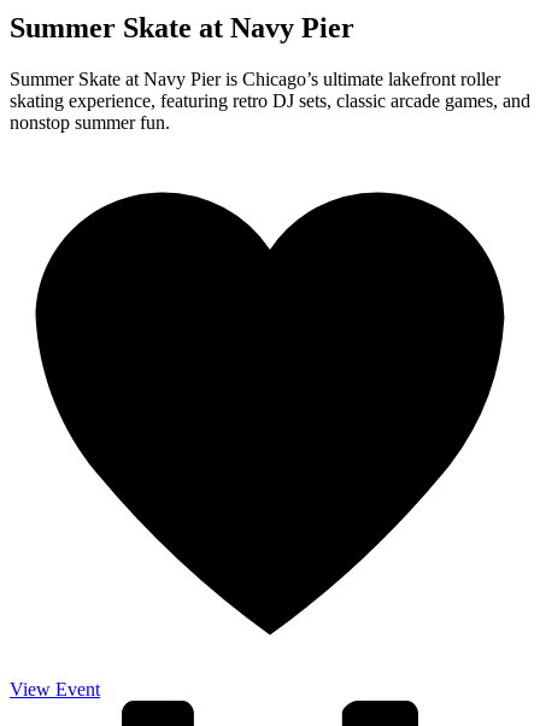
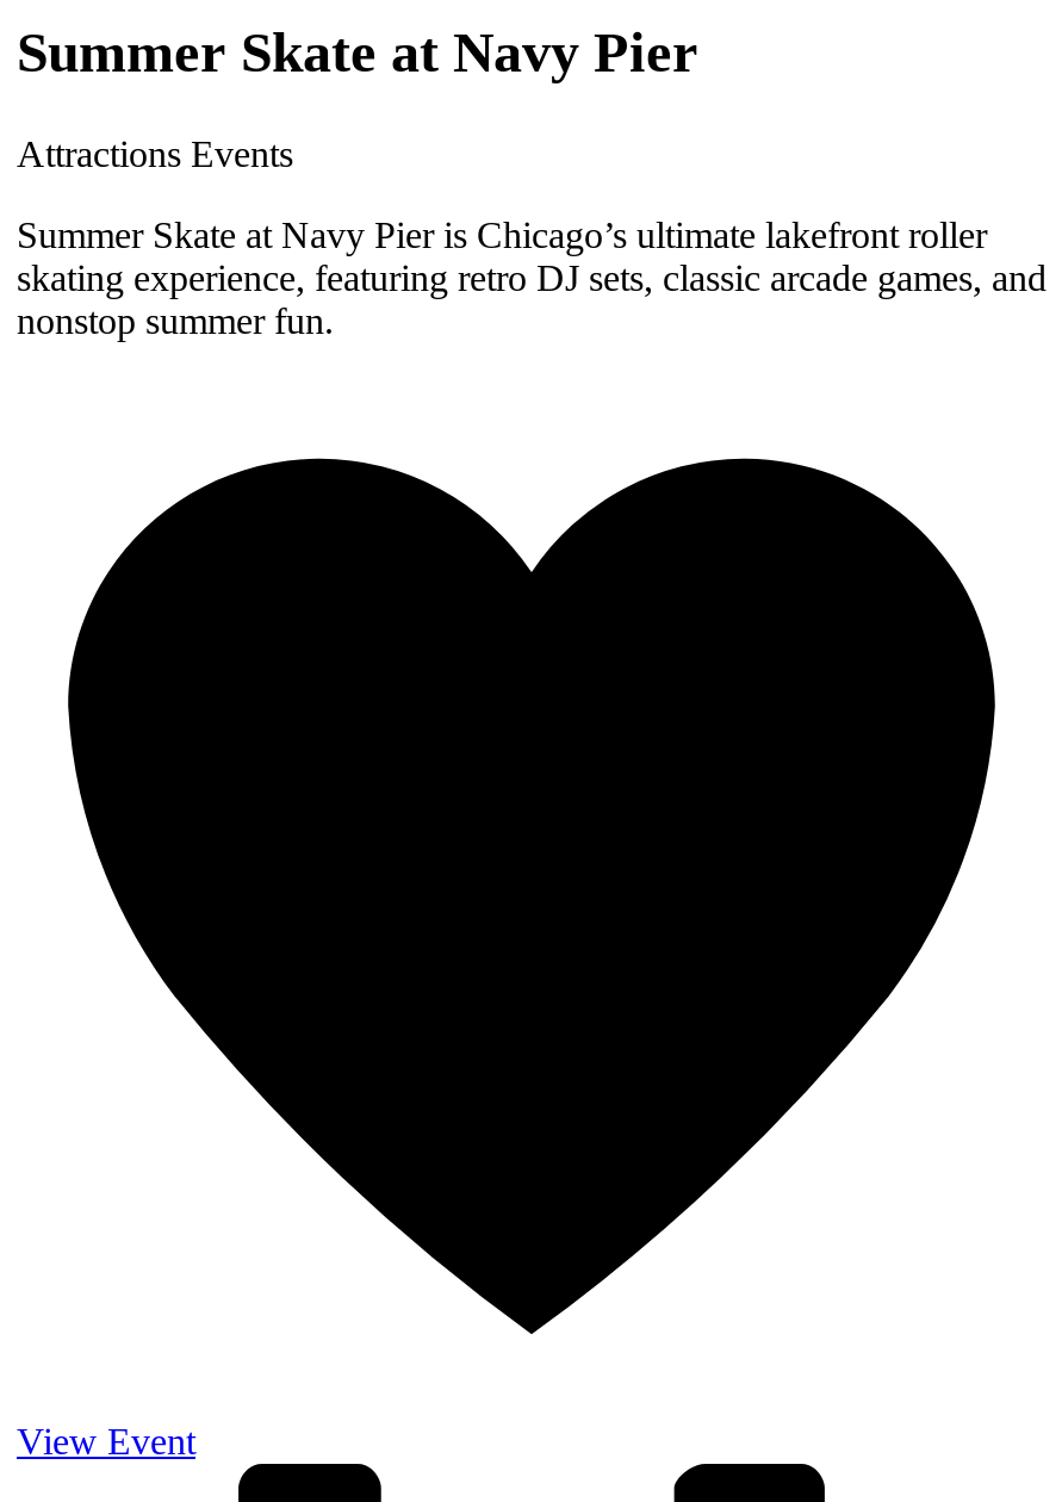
none -> [17,134,293,175] Attractions Events

